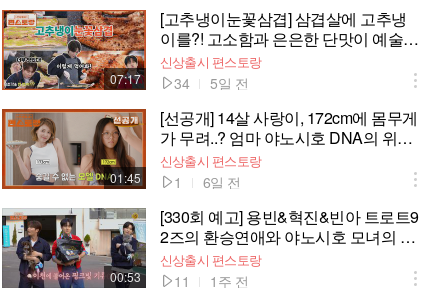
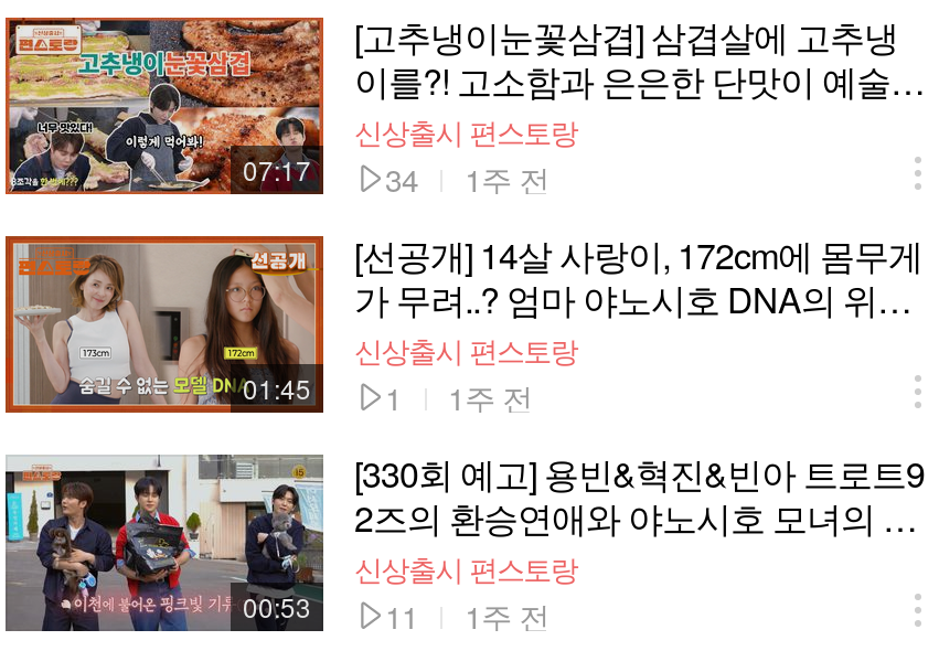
[210,73,248,93] 5일 전 -> [465,157,549,201] 1주 전
[109,168,241,192] 01:45 1 6일 전 -> [243,367,532,419] 01:45 1 1주 전

